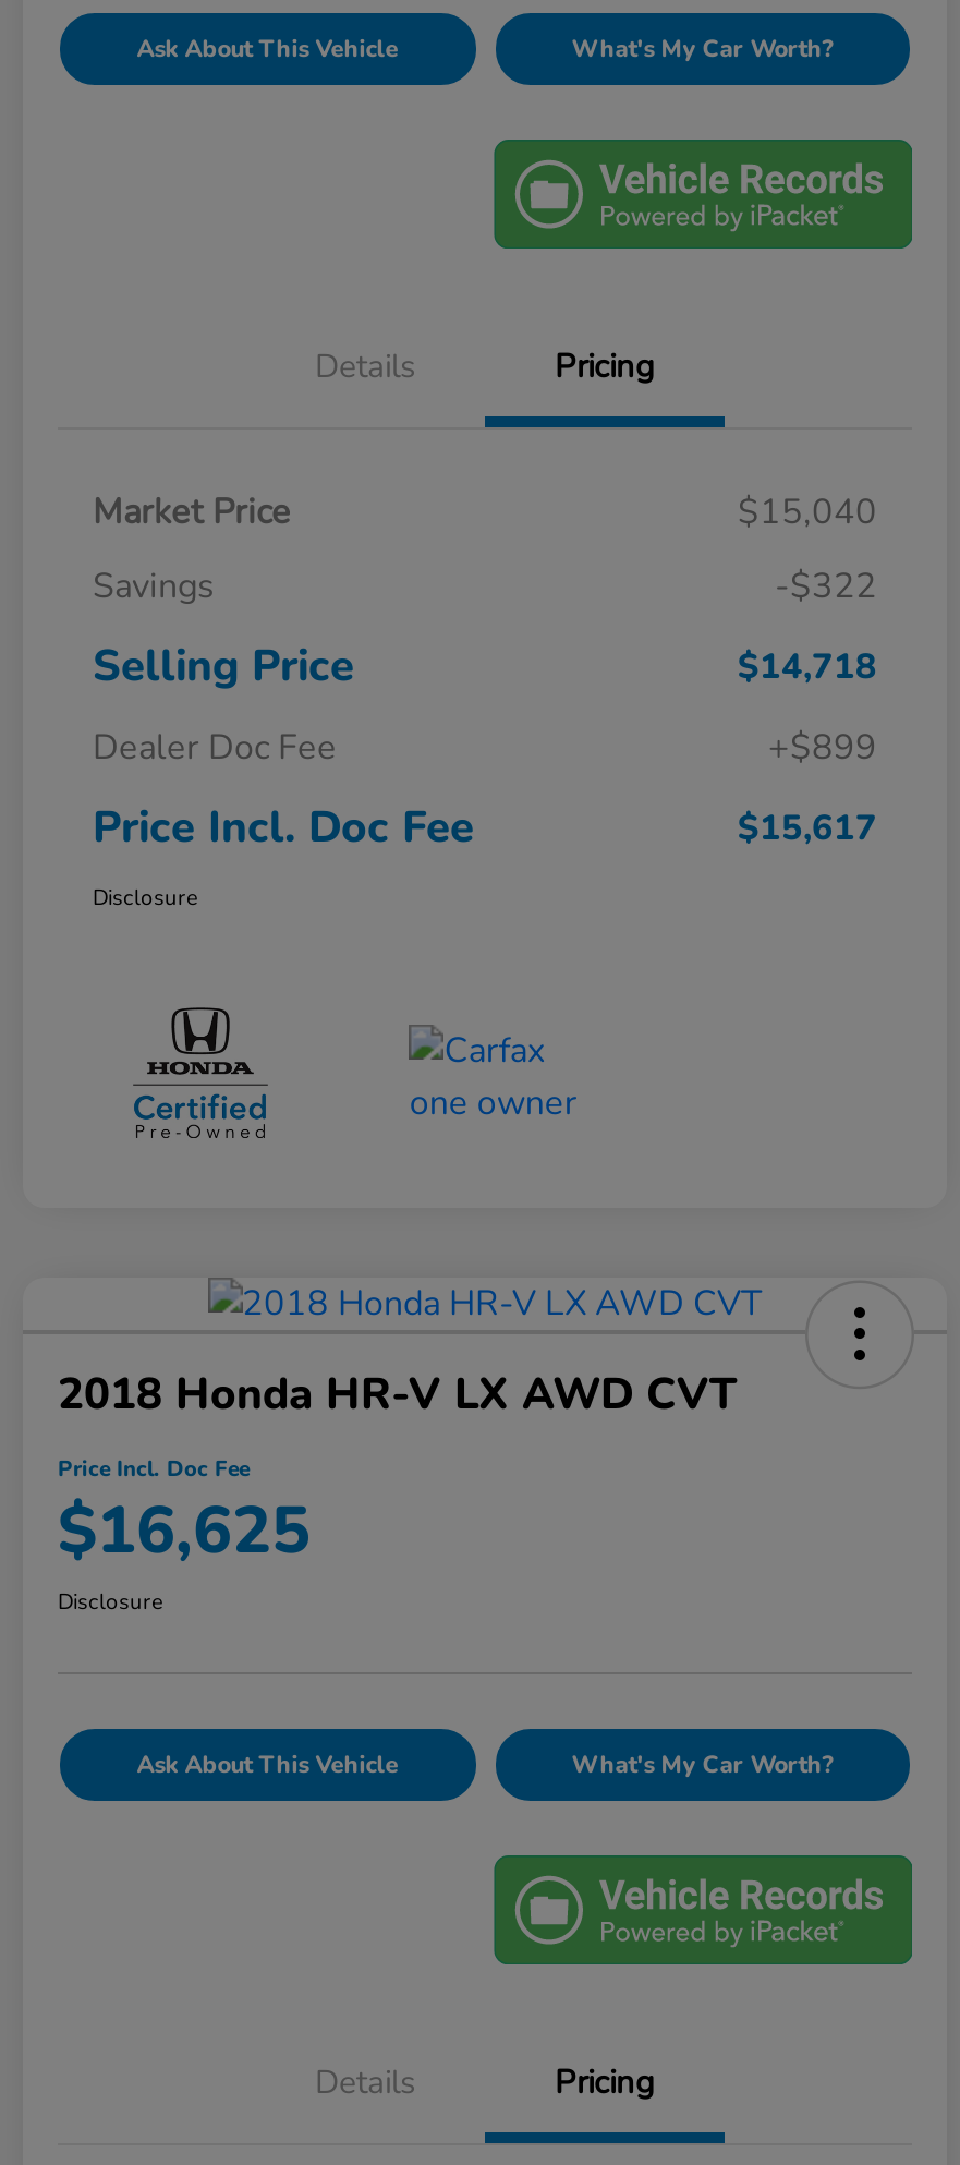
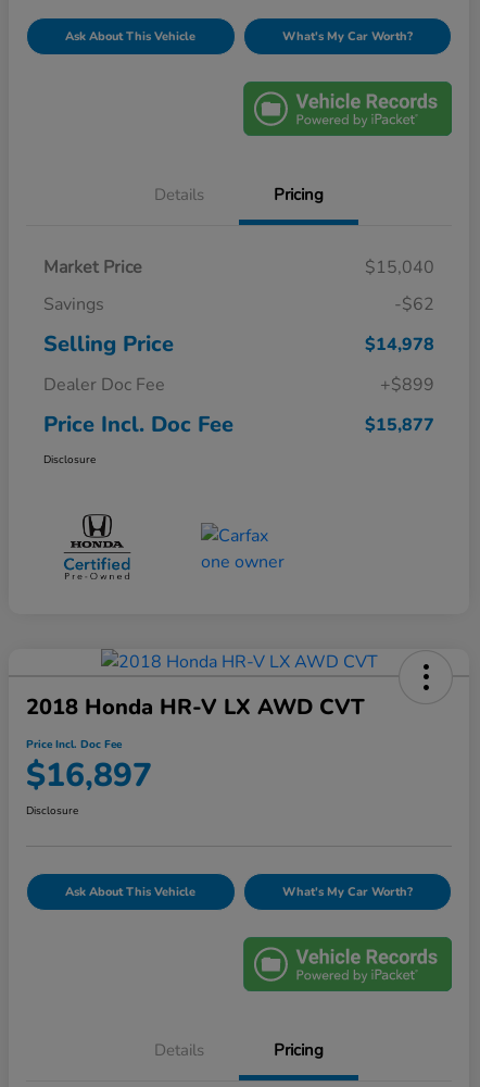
[775,562,877,610] -$322 -> [394,292,434,316] -$62
[738,643,877,691] $14,718 -> [365,332,434,356] $14,978
[738,804,877,852] $15,617 -> [365,413,434,437] $15,877
[58,1487,311,1577] $16,625 -> [26,754,152,798] $16,897

